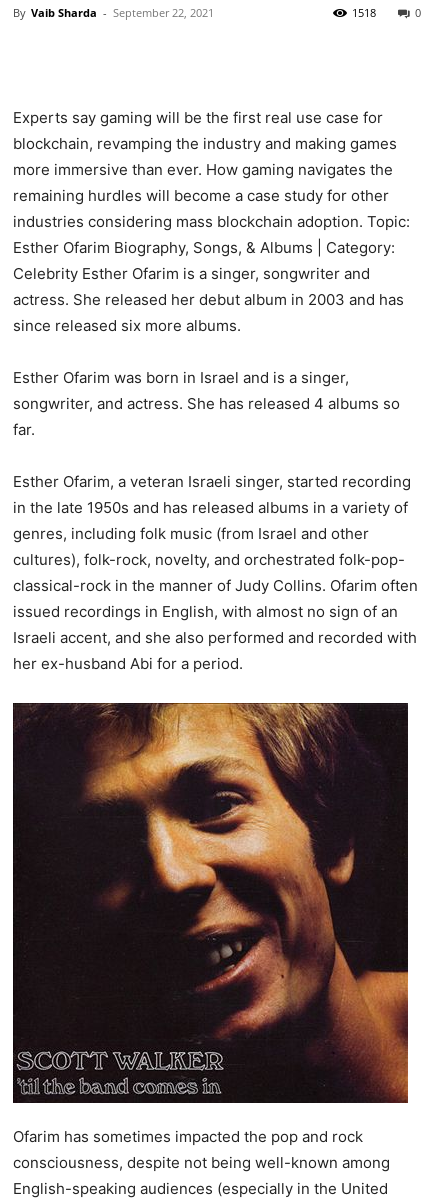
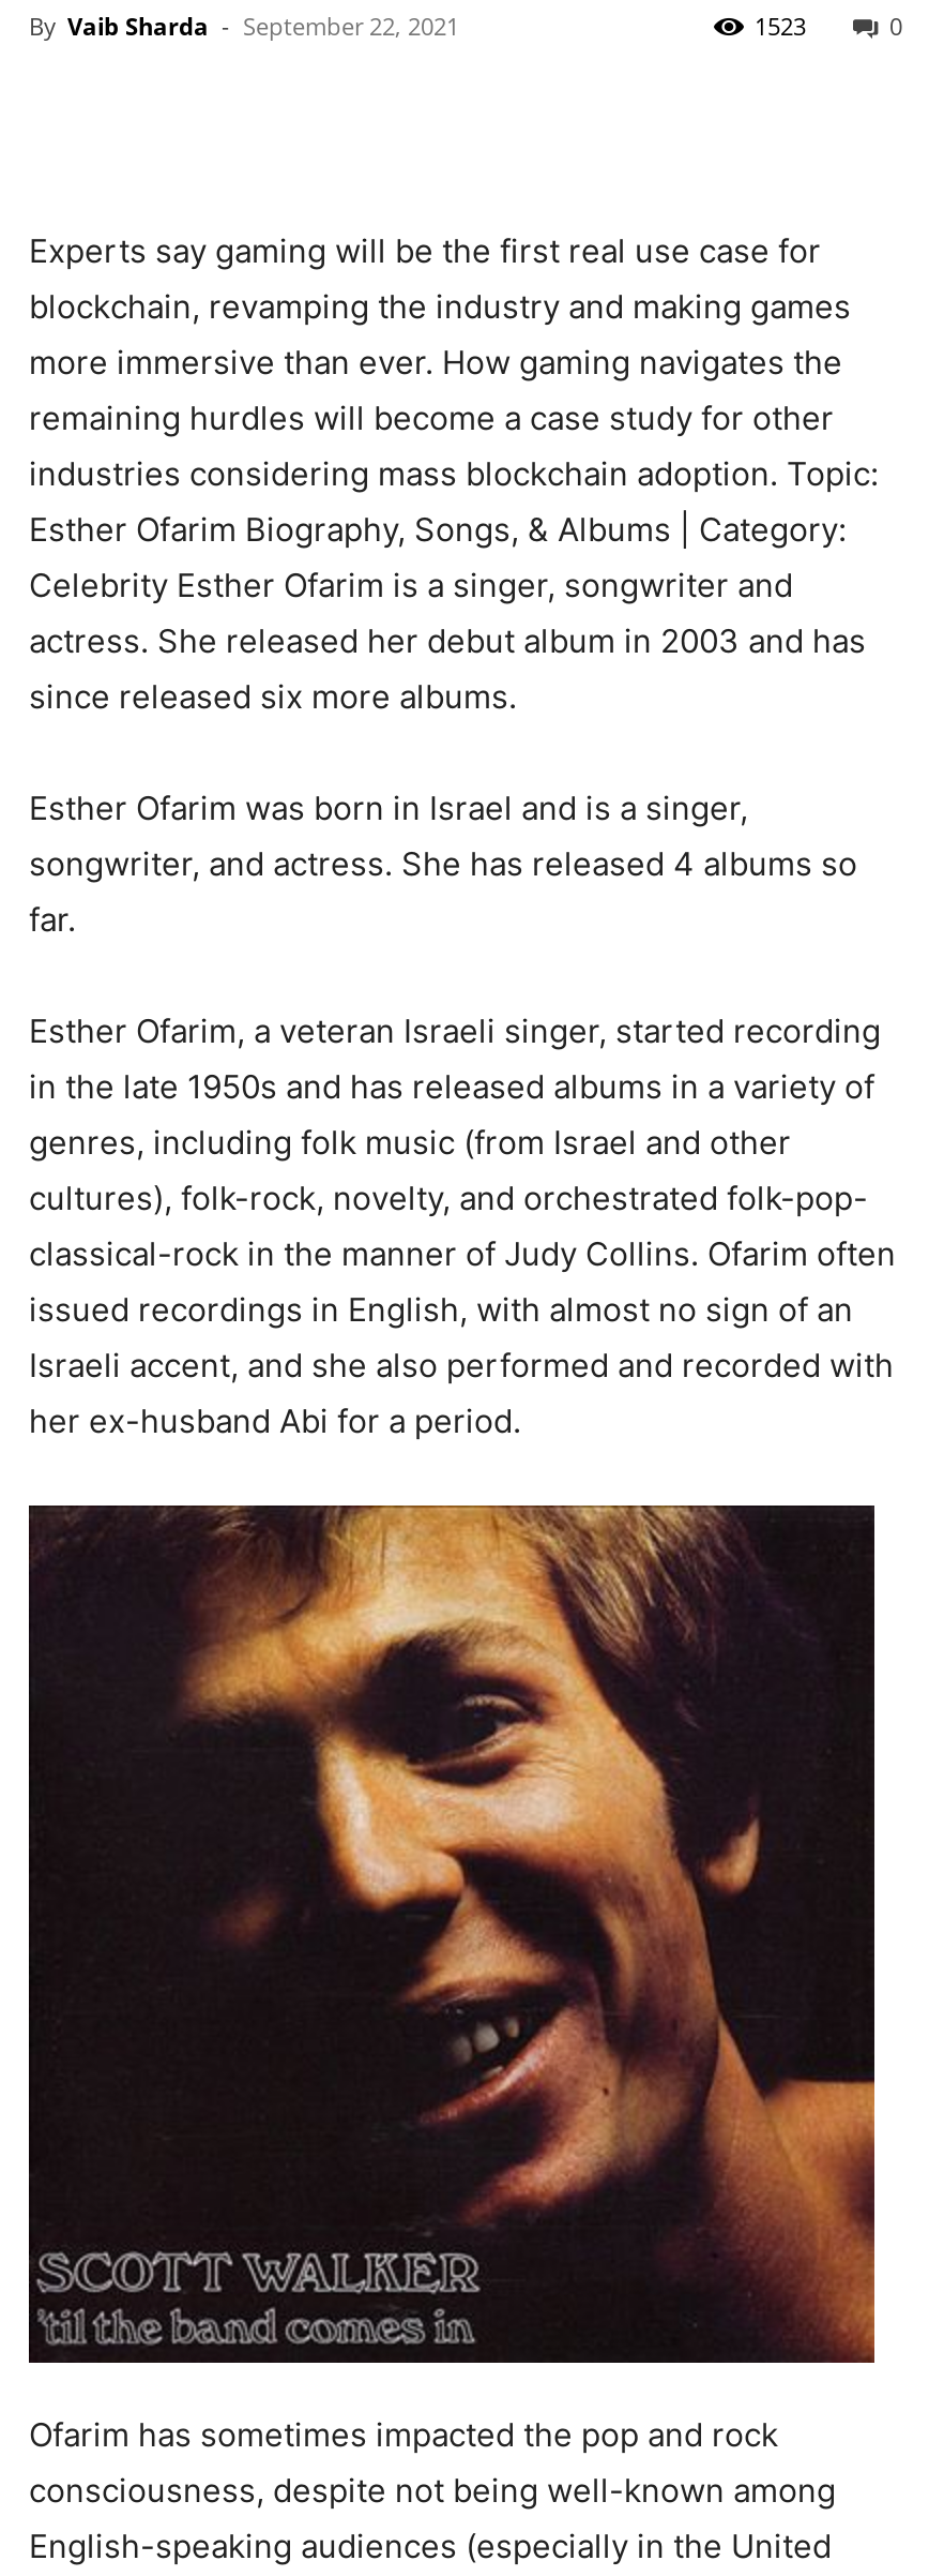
[352,5,376,20] 1518 -> [755,10,806,42] 1523

